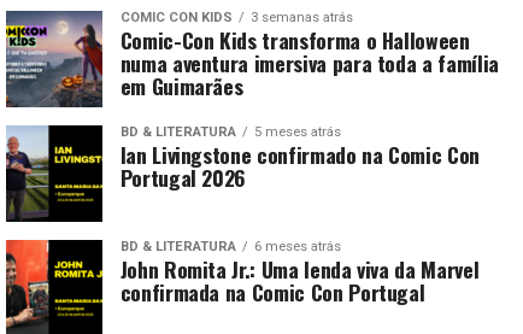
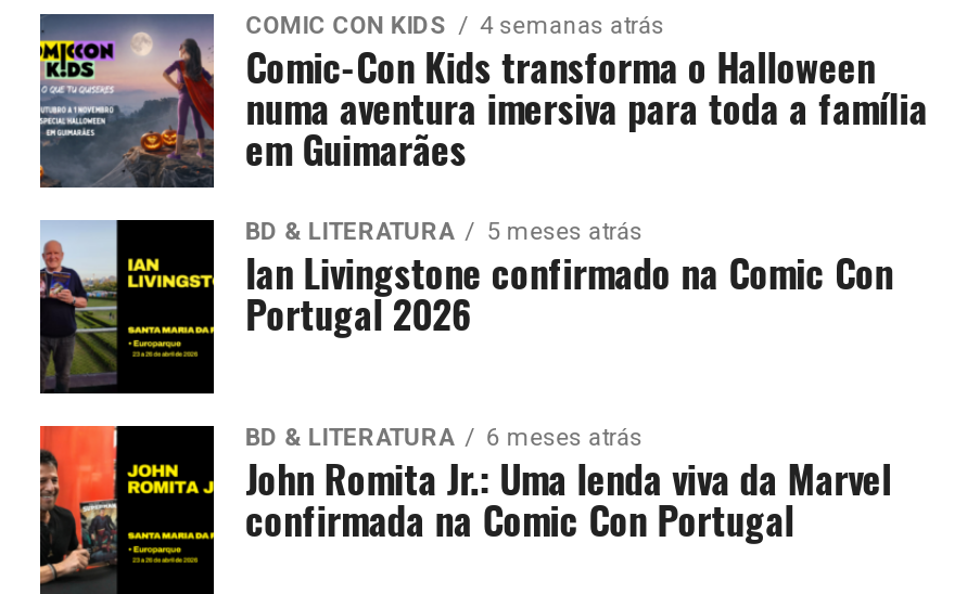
[250,10,353,26] 3 semanas atrás -> [480,12,665,40] 4 semanas atrás

